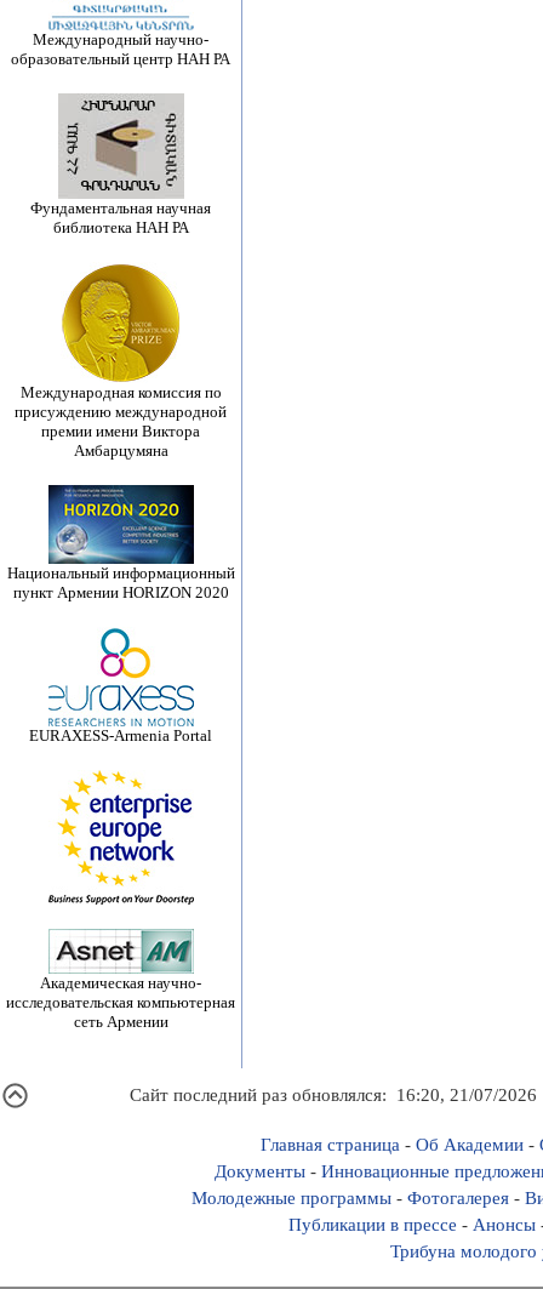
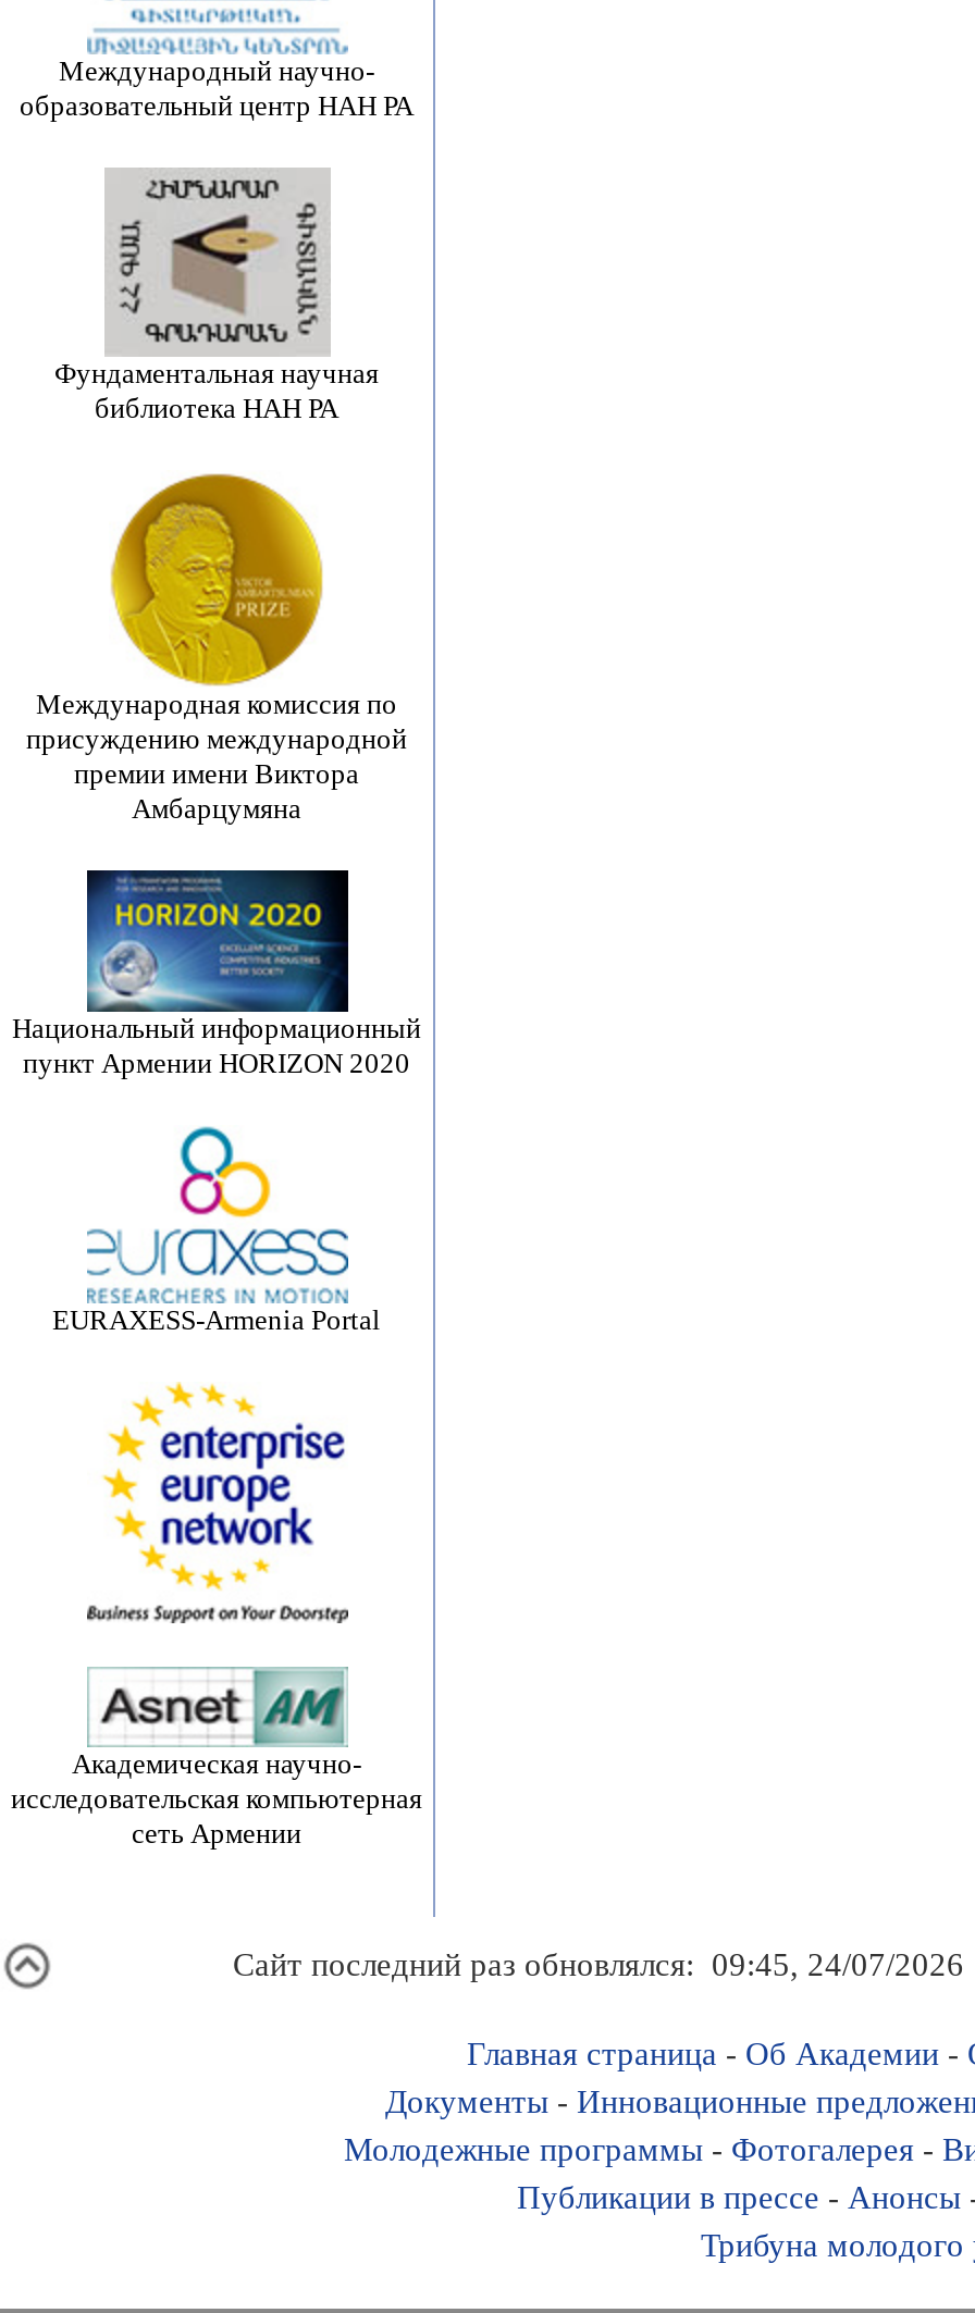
[130,1085,537,1105] Сайт последний раз обновлялся: 16:20, 21/07/2026 -> [233,1947,964,1982] Сайт последний раз обновлялся: 09:45, 24/07/2026

